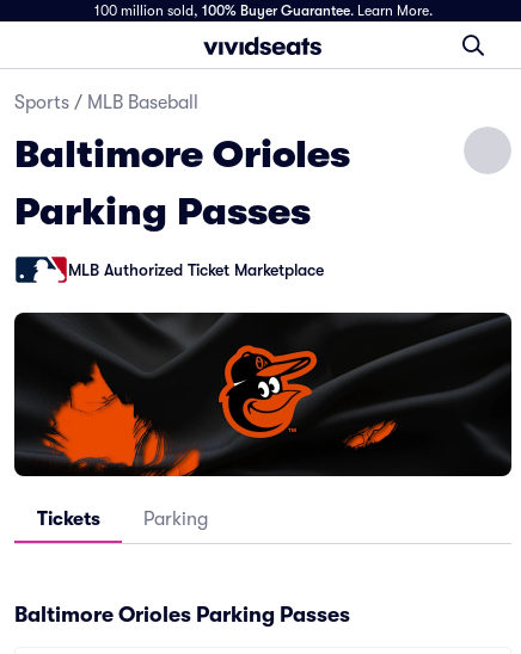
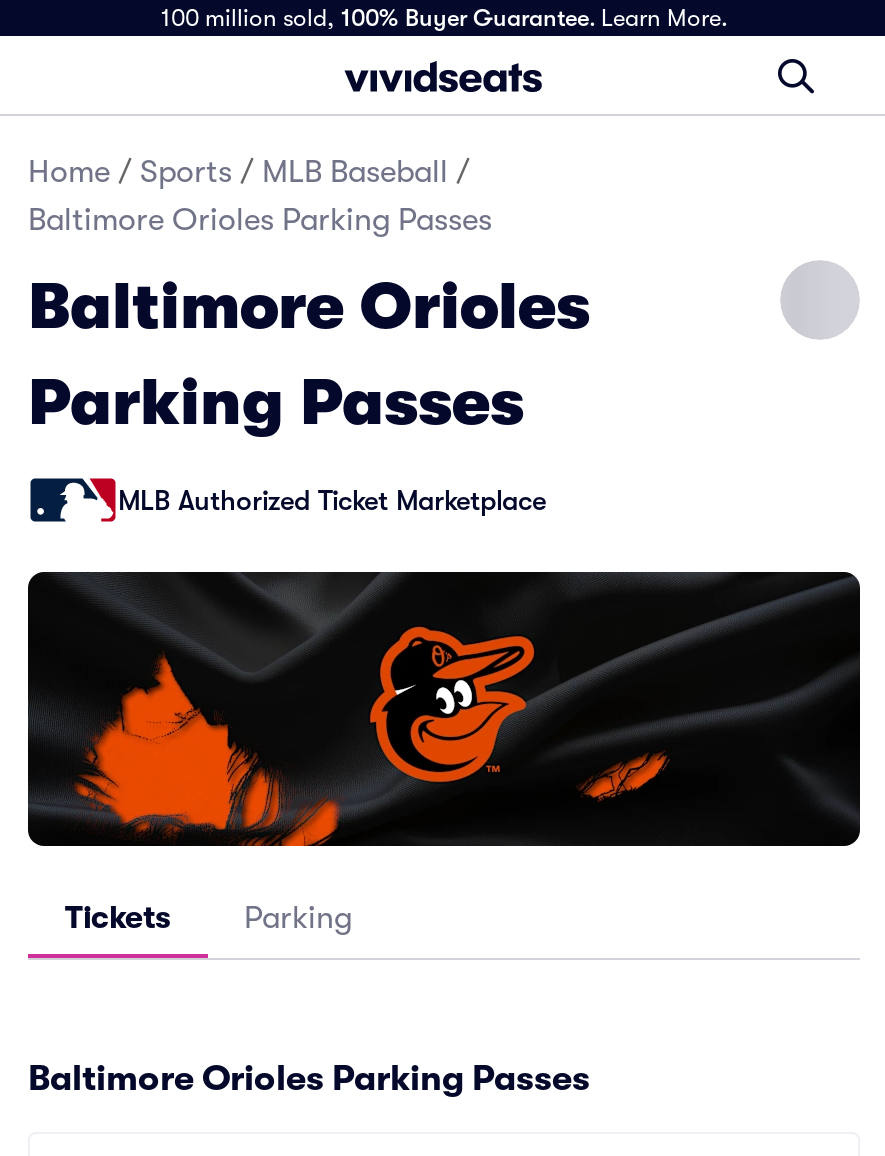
[14,92,198,113] Sports / MLB Baseball -> [28,154,492,238] Home / Sports / MLB Baseball / | Baltimore Orioles Parking Passes

